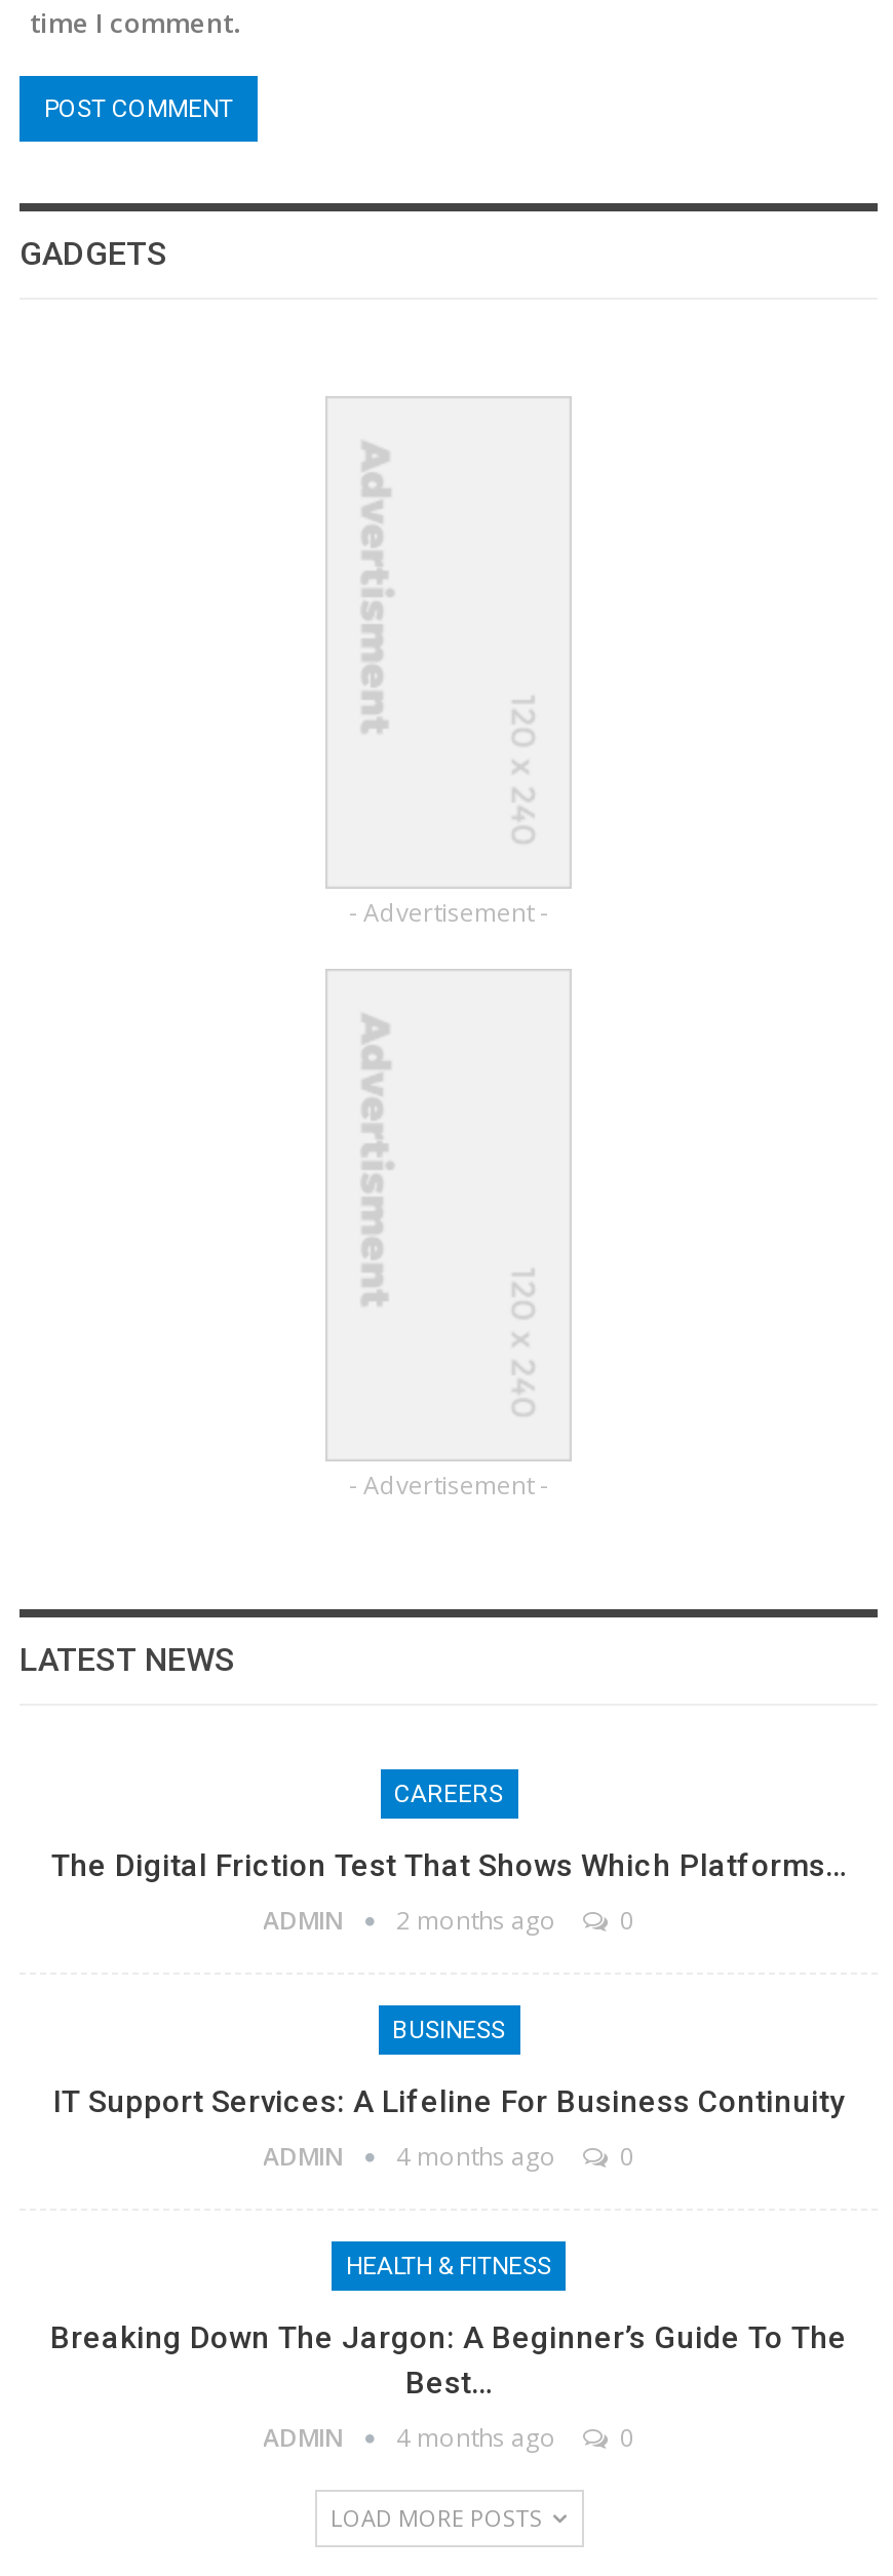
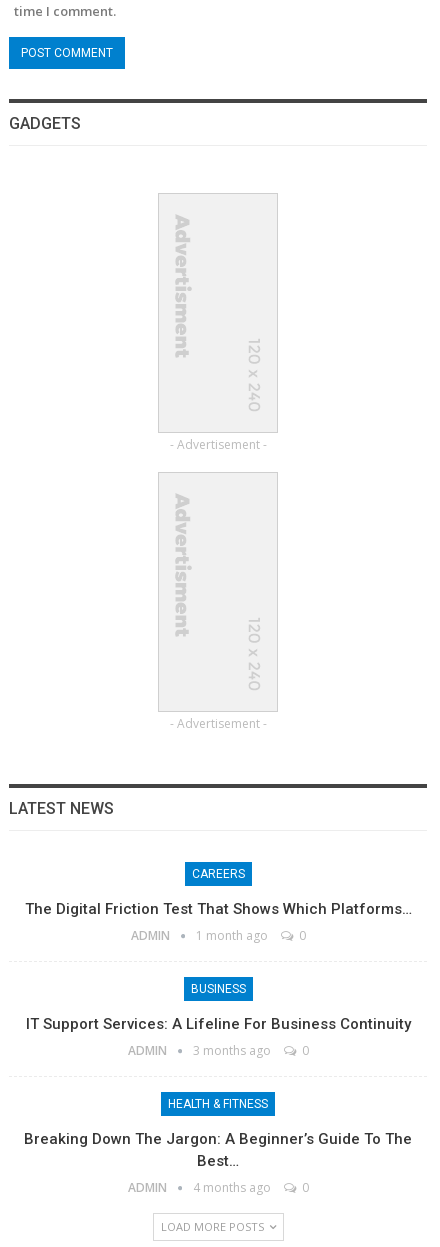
[263,1903,634,1938] ADMIN 2 months ago 0 -> [130,927,305,944] ADMIN 1 month ago 0
[263,2139,634,2174] ADMIN 4 months ago 0 -> [127,1042,308,1059] ADMIN 3 months ago 0

